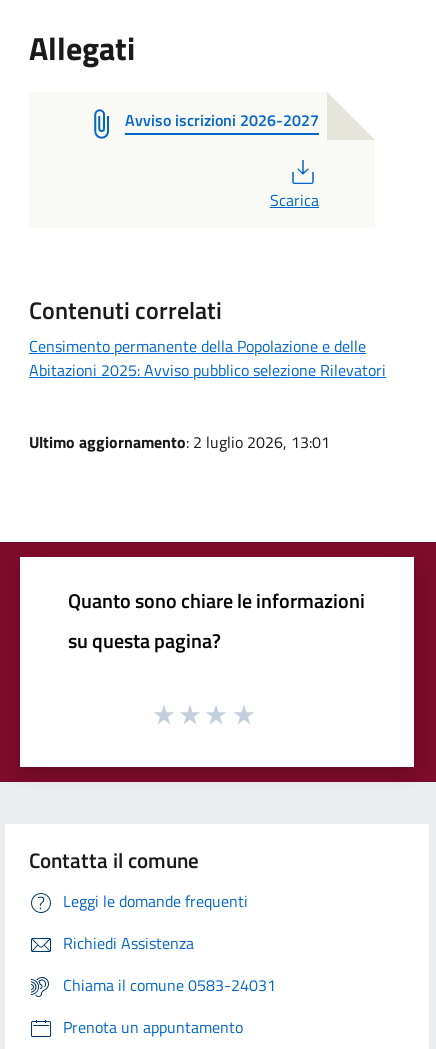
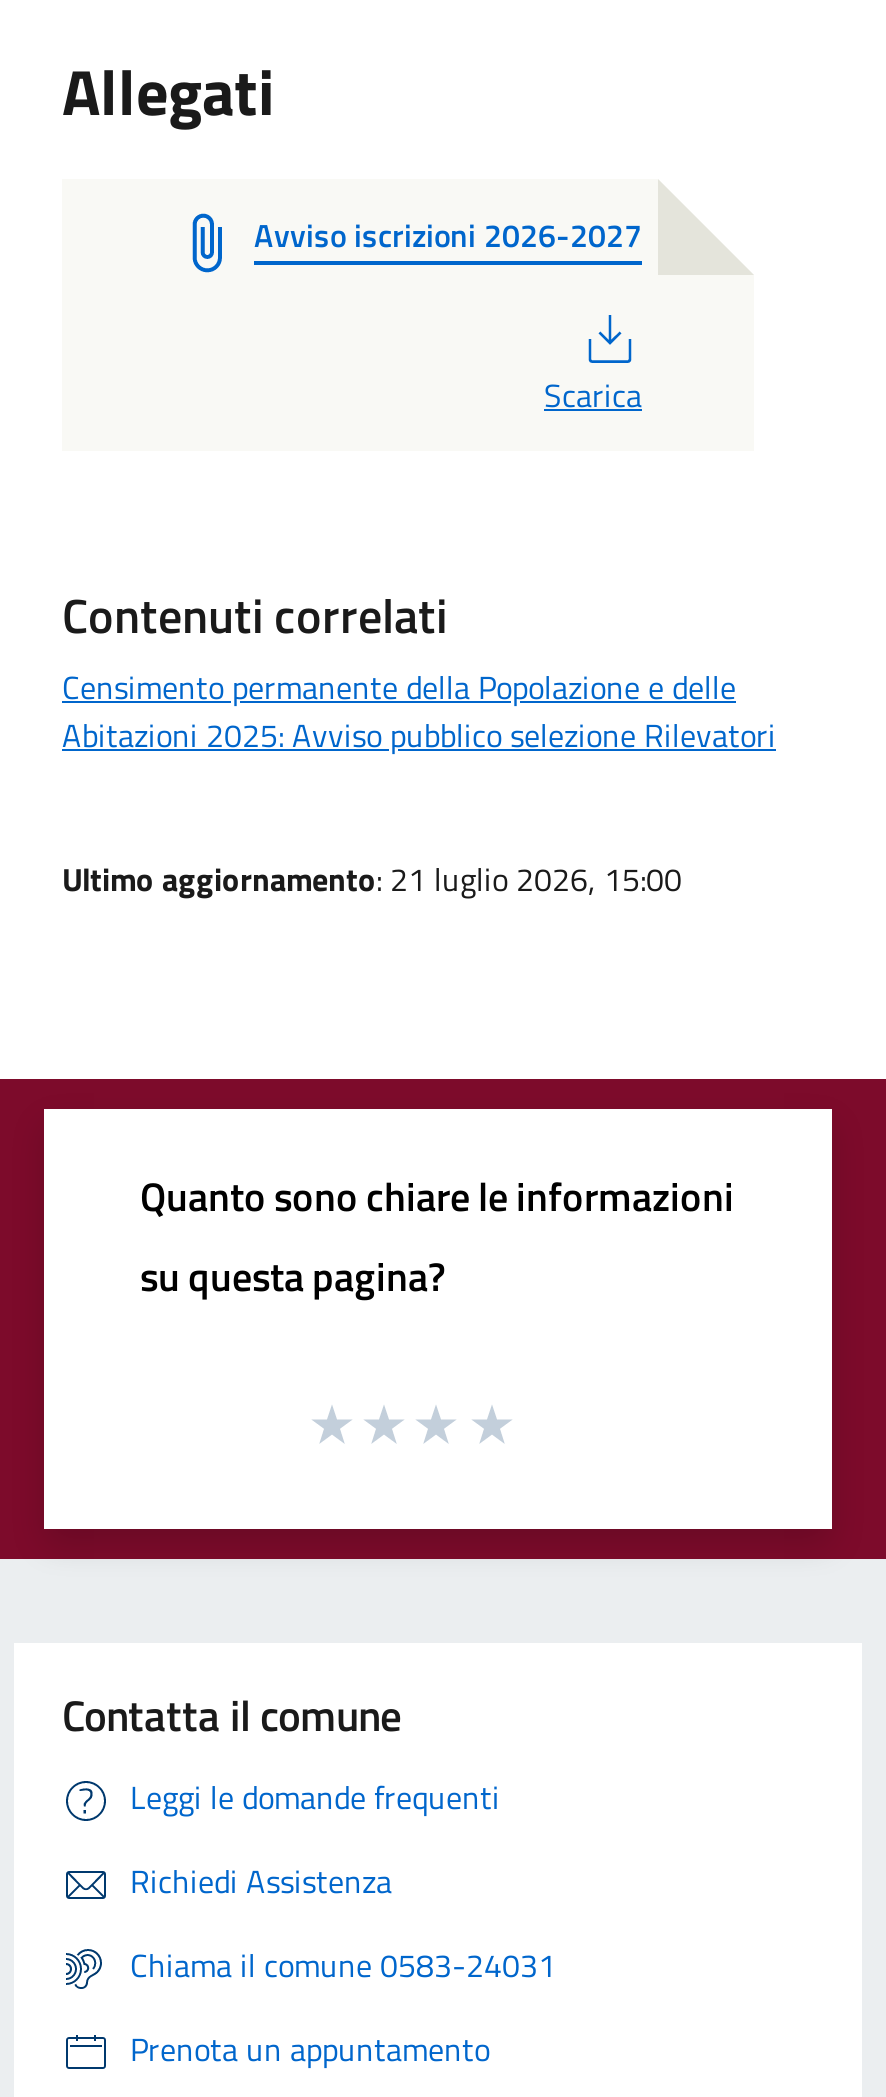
[29,430,330,454] Ultimo aggiornamento: 2 luglio 2026, 13:01 -> [62,854,682,902] Ultimo aggiornamento: 21 luglio 2026, 15:00

